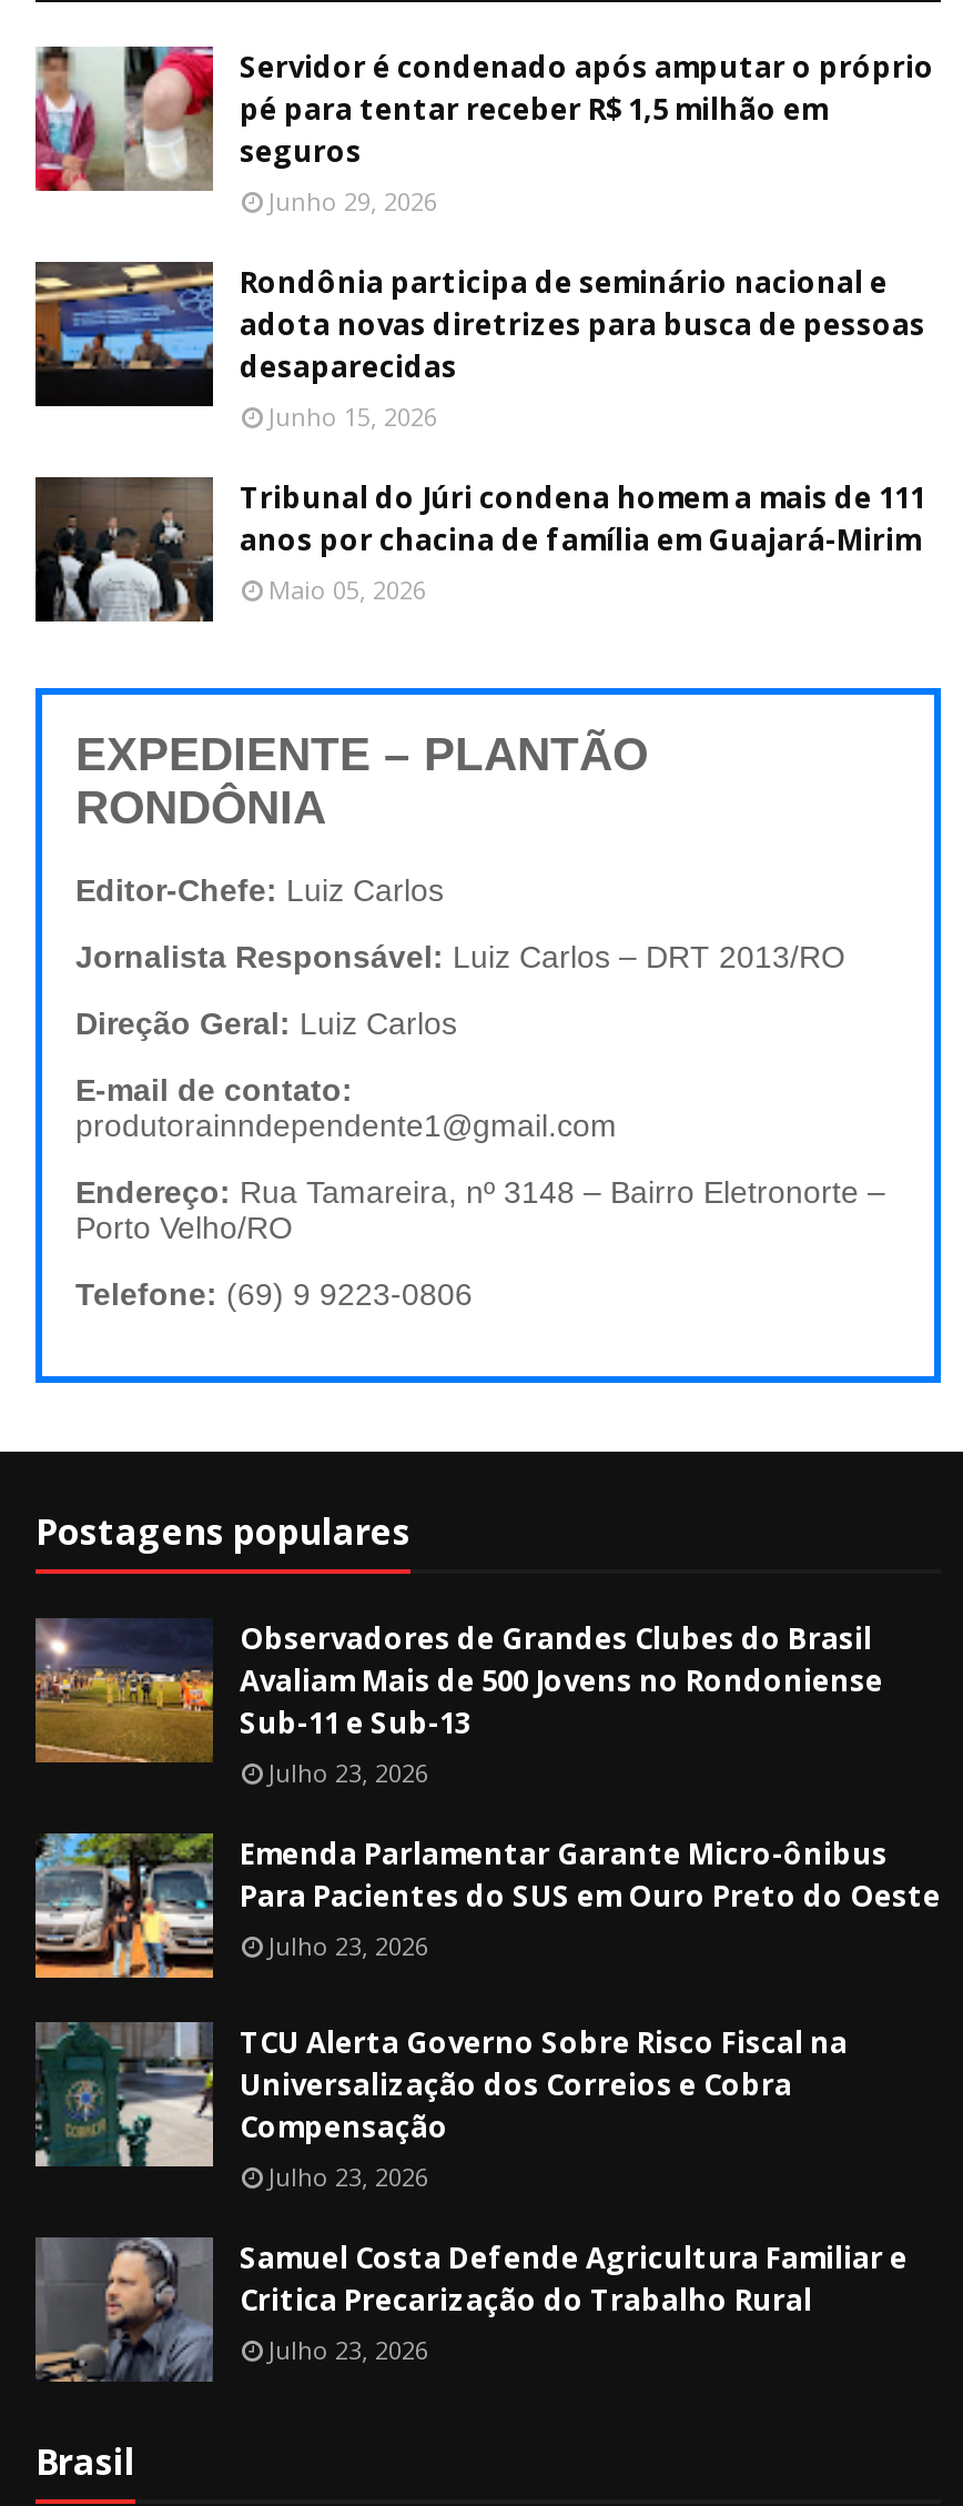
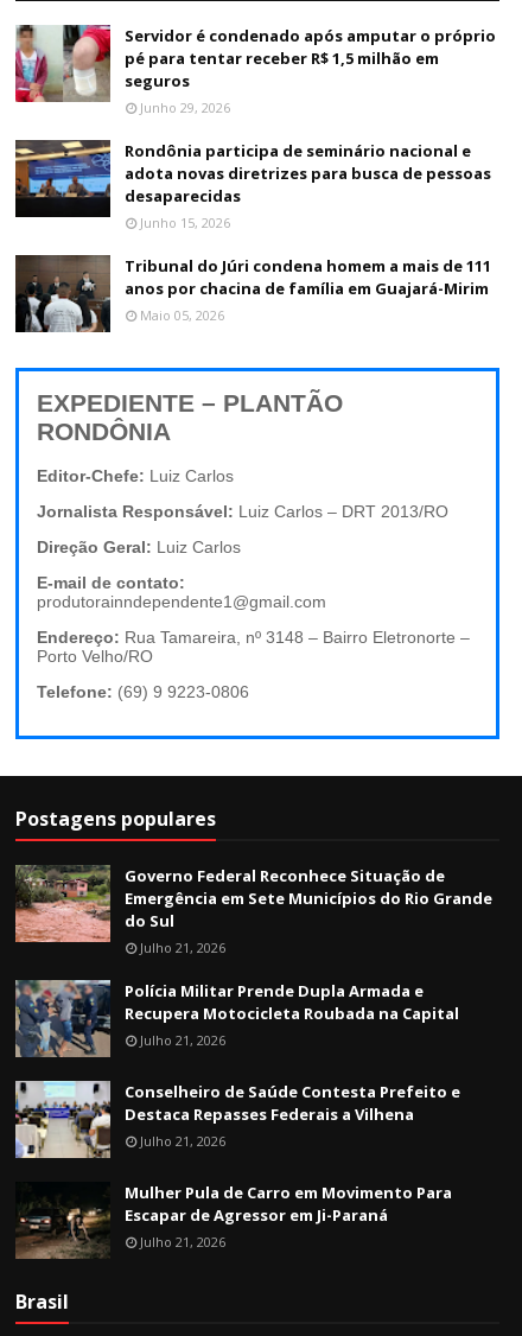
[36,1619,883,1790] [image] | Observadores de Grandes Clubes do Brasil | Avaliam Mais de 500 Jovens no Rondoniense | Sub-11 e Sub-13 | Julho 23, 2026 -> [15,865,492,957] [image] | Governo Federal Reconhece Situação de | Emergência em Sete Municípios do Rio Grande | do Sul | Julho 21, 2026
[36,1831,941,1980] [image] | Emenda Parlamentar Garante Micro-ônibus | Para Pacientes do SUS em Ouro Preto do Oeste | Julho 23, 2026 -> [15,979,459,1057] [image] | Polícia Militar Prende Dupla Armada e | Recupera Motocicleta Roubada na Capital | Julho 21, 2026
[36,2022,848,2194] [image] | TCU Alerta Governo Sobre Risco Fiscal na | Universalização dos Correios e Cobra | Compensação | Julho 23, 2026 -> [14,1080,460,1159] [image] | Conselheiro de Saúde Contesta Prefeito e | Destaca Repasses Federais a Vilhena | Julho 21, 2026
[33,2235,908,2382] [image] | Samuel Costa Defende Agricultura Familiar e | Critica Precarização do Trabalho Rural | Julho 23, 2026 -> [15,1182,452,1259] [image] | Mulher Pula de Carro em Movimento Para | Escapar de Agressor em Ji-Paraná | Julho 21, 2026

